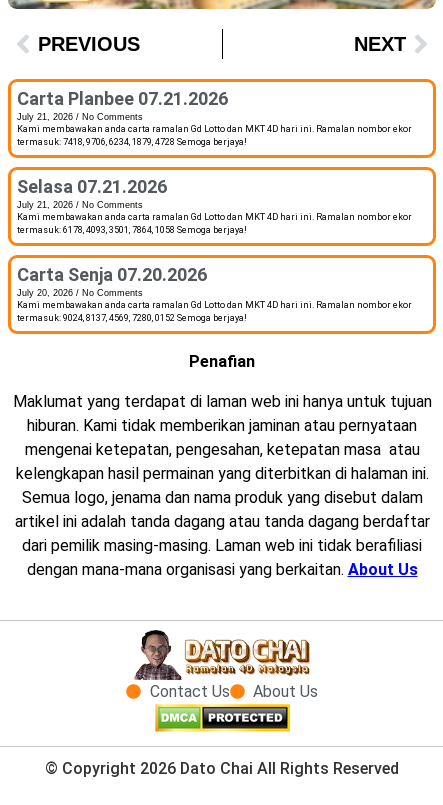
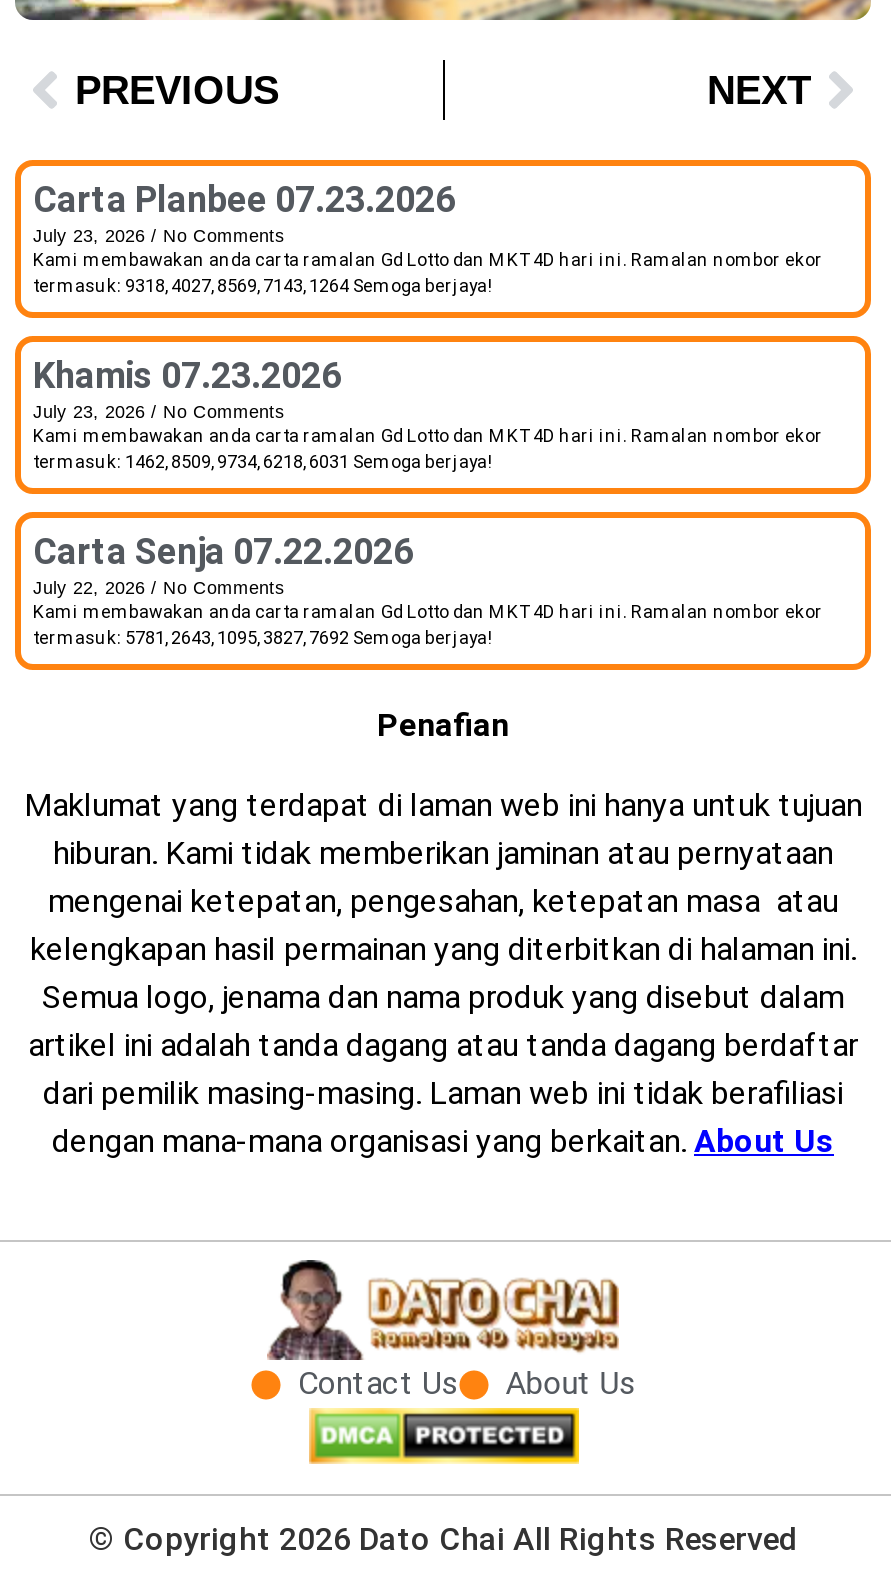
[17,88,228,109] Carta Planbee 07.21.2026 -> [33,177,455,219] Carta Planbee 07.23.2026
[17,112,143,122] July 21, 2026 No Comments -> [33,225,285,245] July 23, 2026 No Comments
[17,137,247,147] termasuk: 7418, 9706, 6234, 1879, 4728 Semoga berjaya! -> [33,275,493,295] termasuk: 9318, 4027, 8569, 7143, 1264 Semoga berjaya!
[17,176,167,210] Selasa 07.21.2026 | July 21, 2026 No Comments -> [33,353,341,421] Khamis 07.23.2026 | July 23, 2026 No Comments
[17,225,247,235] termasuk: 6178, 4093, 3501, 7864, 1058 Semoga berjaya! -> [33,451,493,471] termasuk: 1462, 8509, 9734, 6218, 6031 Semoga berjaya!
[17,264,207,285] Carta Senja 07.20.2026 -> [33,529,413,571] Carta Senja 07.22.2026
[17,288,143,298] July 20, 2026 No Comments -> [33,577,285,597] July 22, 2026 No Comments
[17,313,247,323] termasuk: 9024, 8137, 4569, 7280, 0152 Semoga berjaya! -> [33,627,493,647] termasuk: 5781, 2643, 1095, 3827, 7692 Semoga berjaya!

